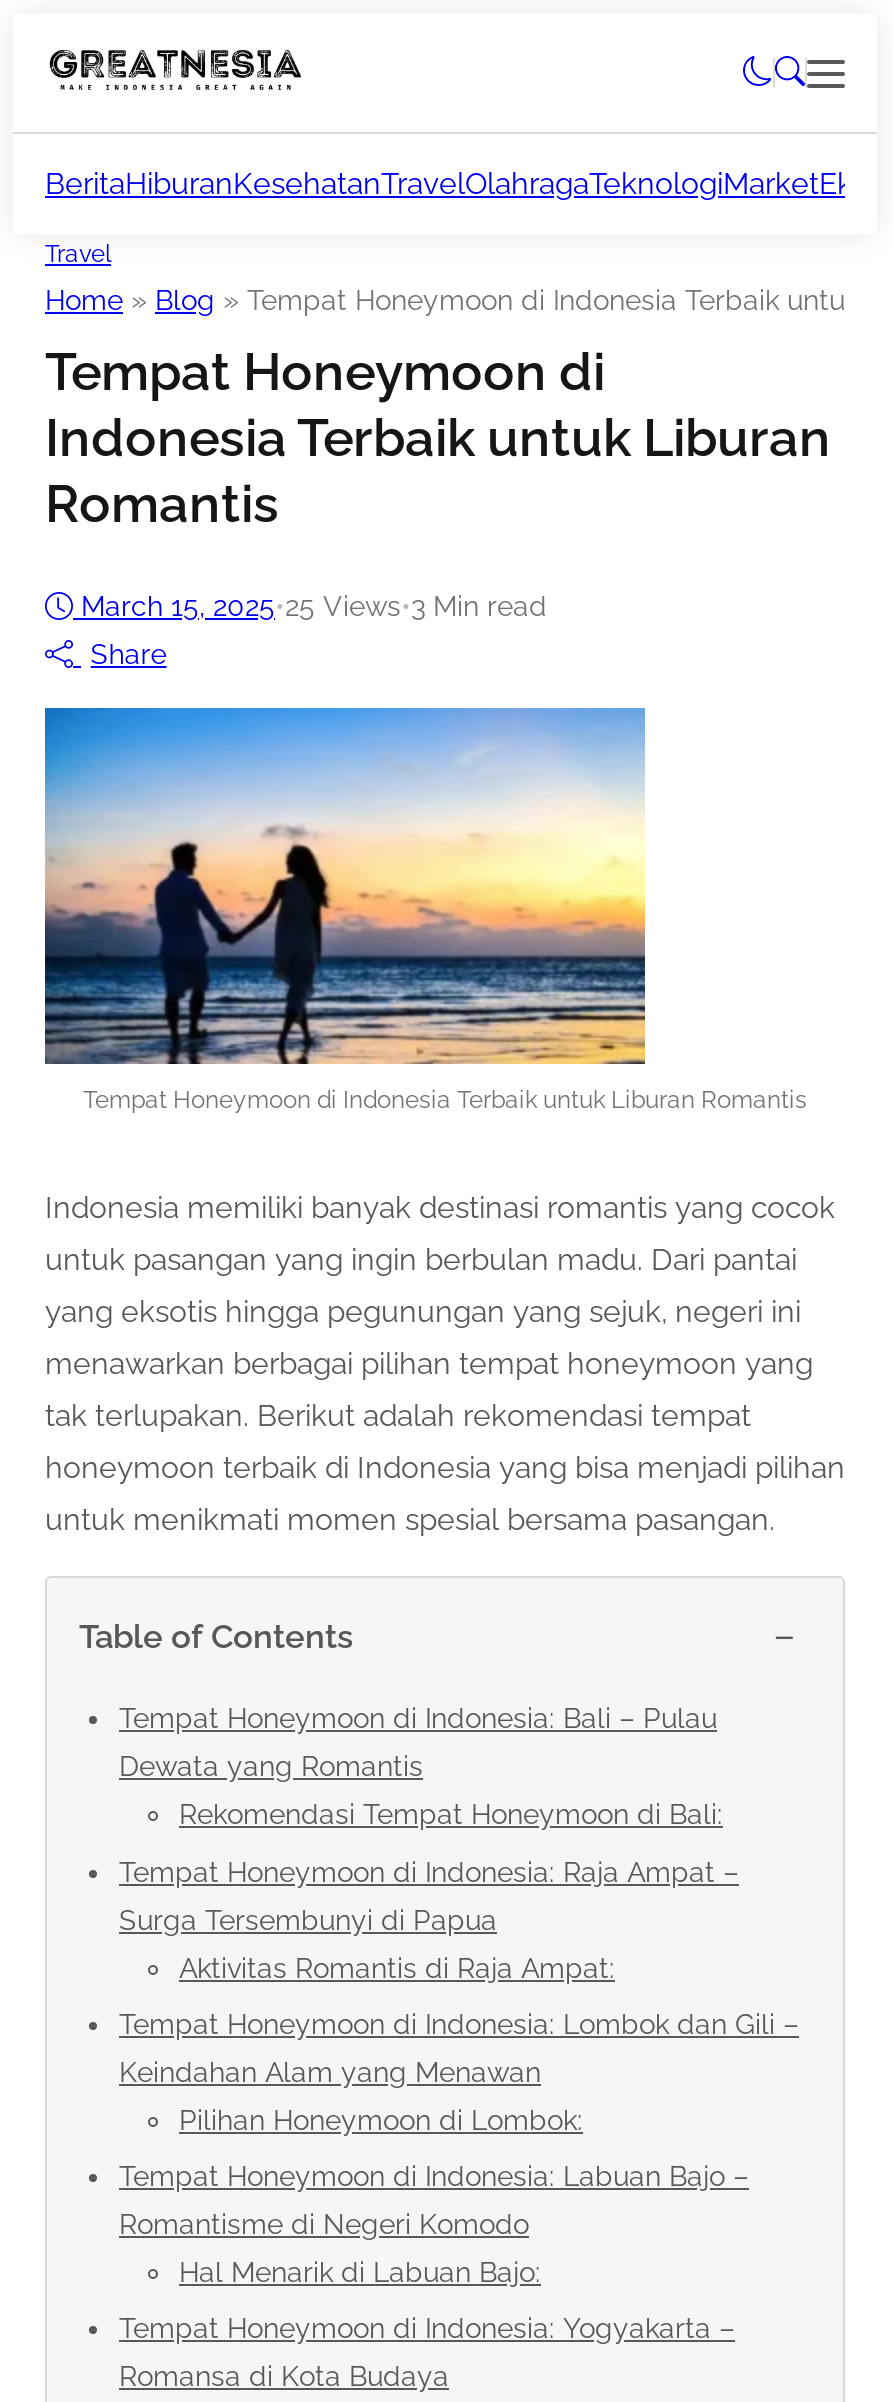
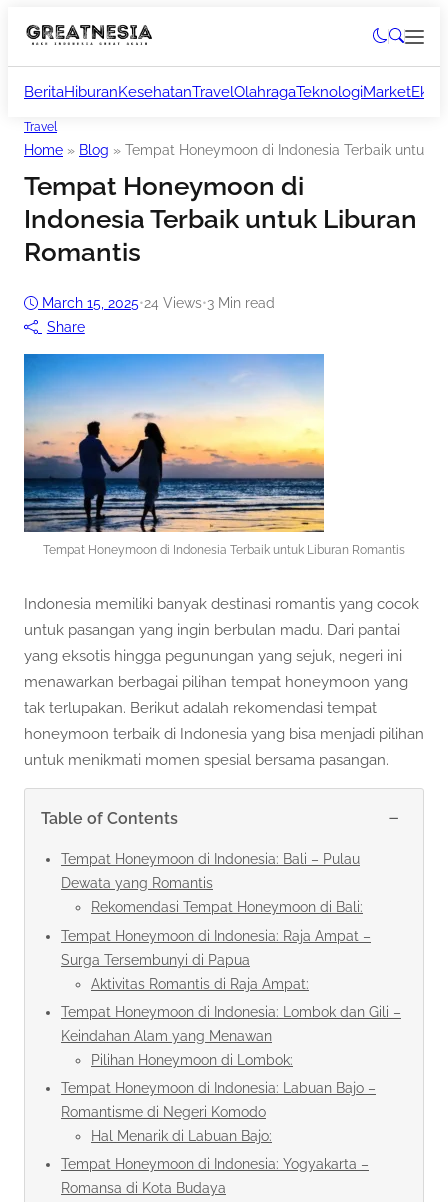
[81,590,547,622] March 15, 2025 • 25 Views • 3 Min read -> [42,295,275,311] March 15, 2025 • 24 Views • 3 Min read

